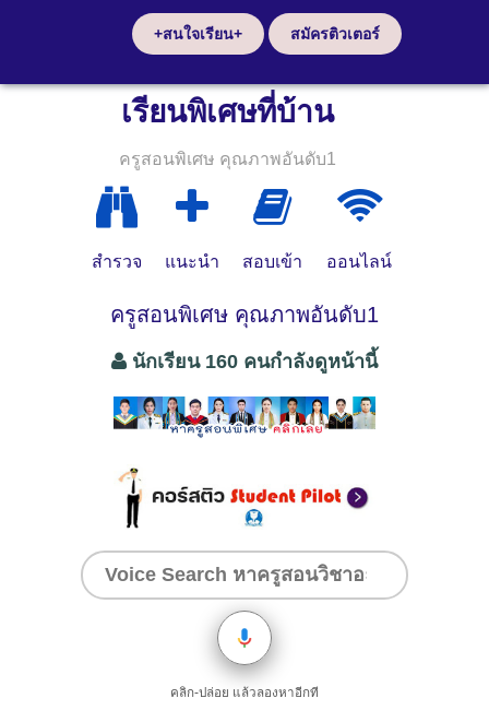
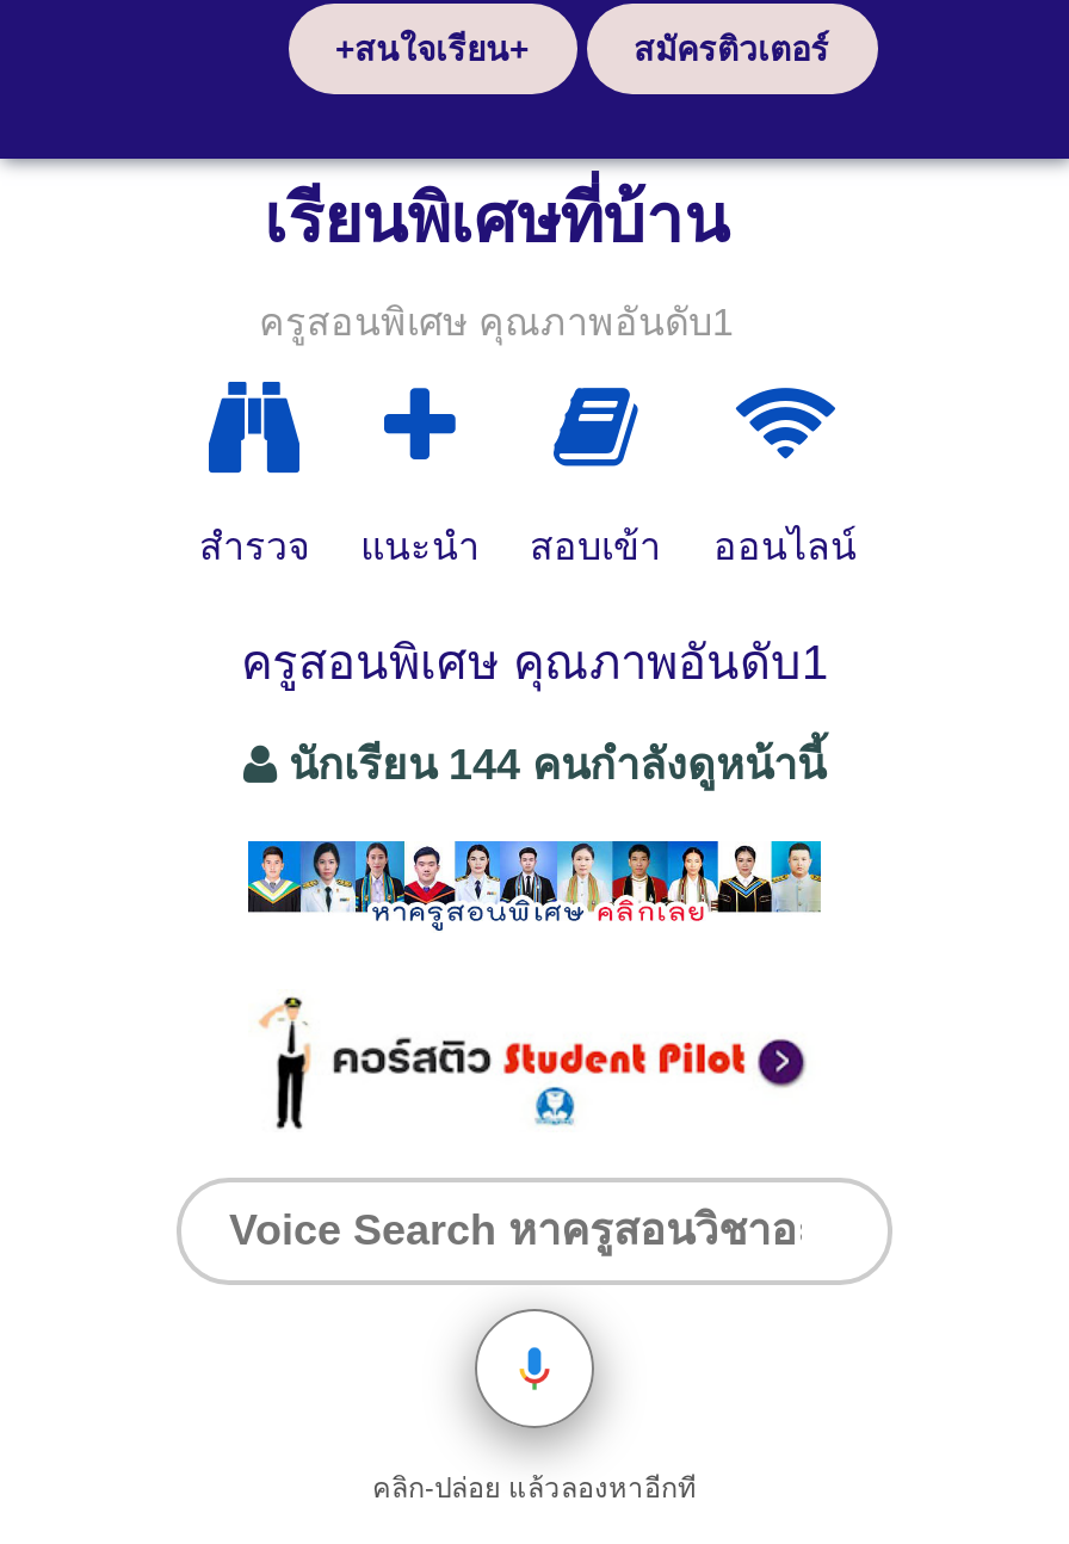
[127,351,378,372] นักเรียน 160 คนกำลังดูหน้านี้ -> [277,741,826,789] นักเรียน 144 คนกำลังดูหน้านี้

